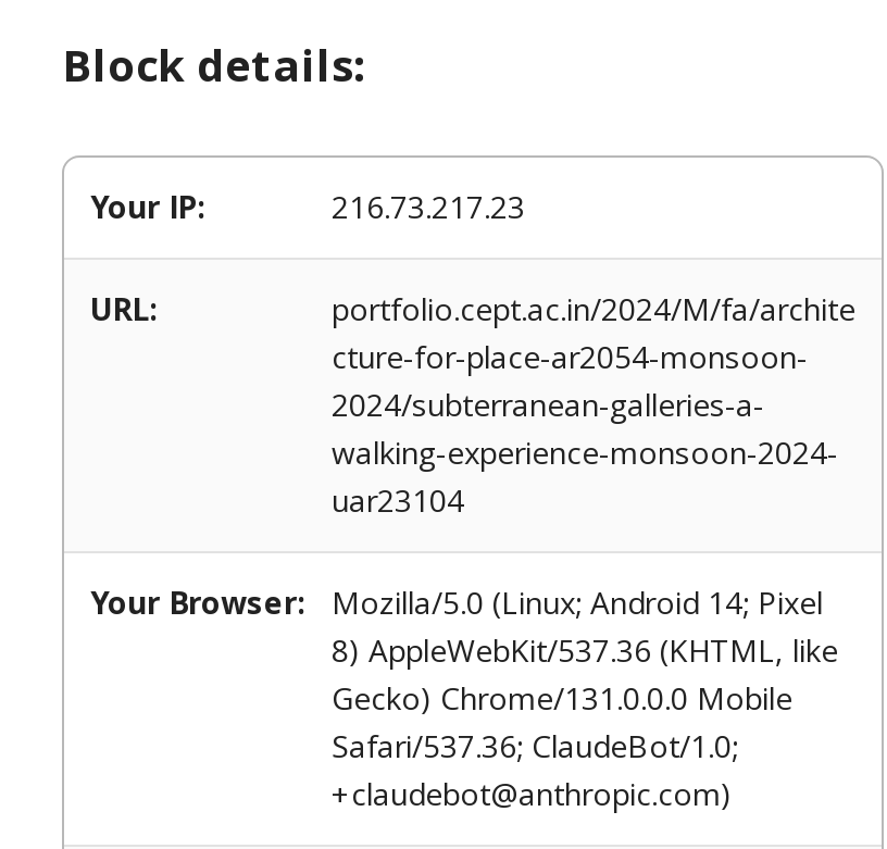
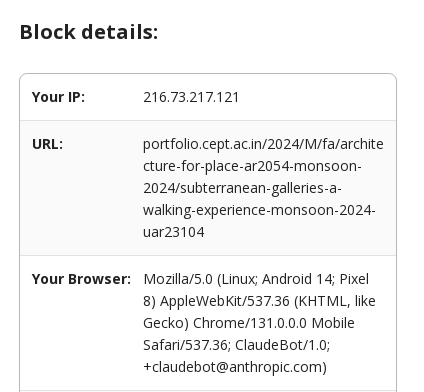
[332,186,525,227] 216.73.217.23 -> [143,87,240,106] 216.73.217.121

